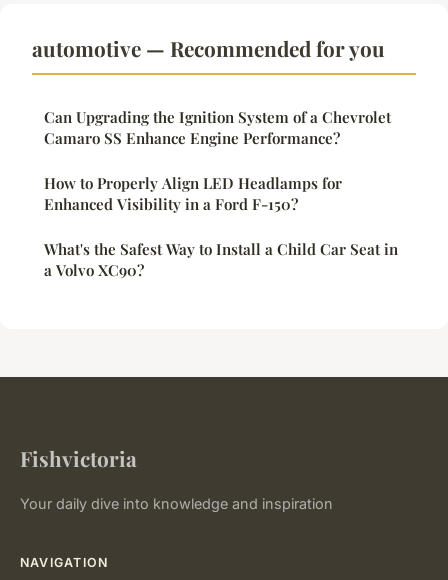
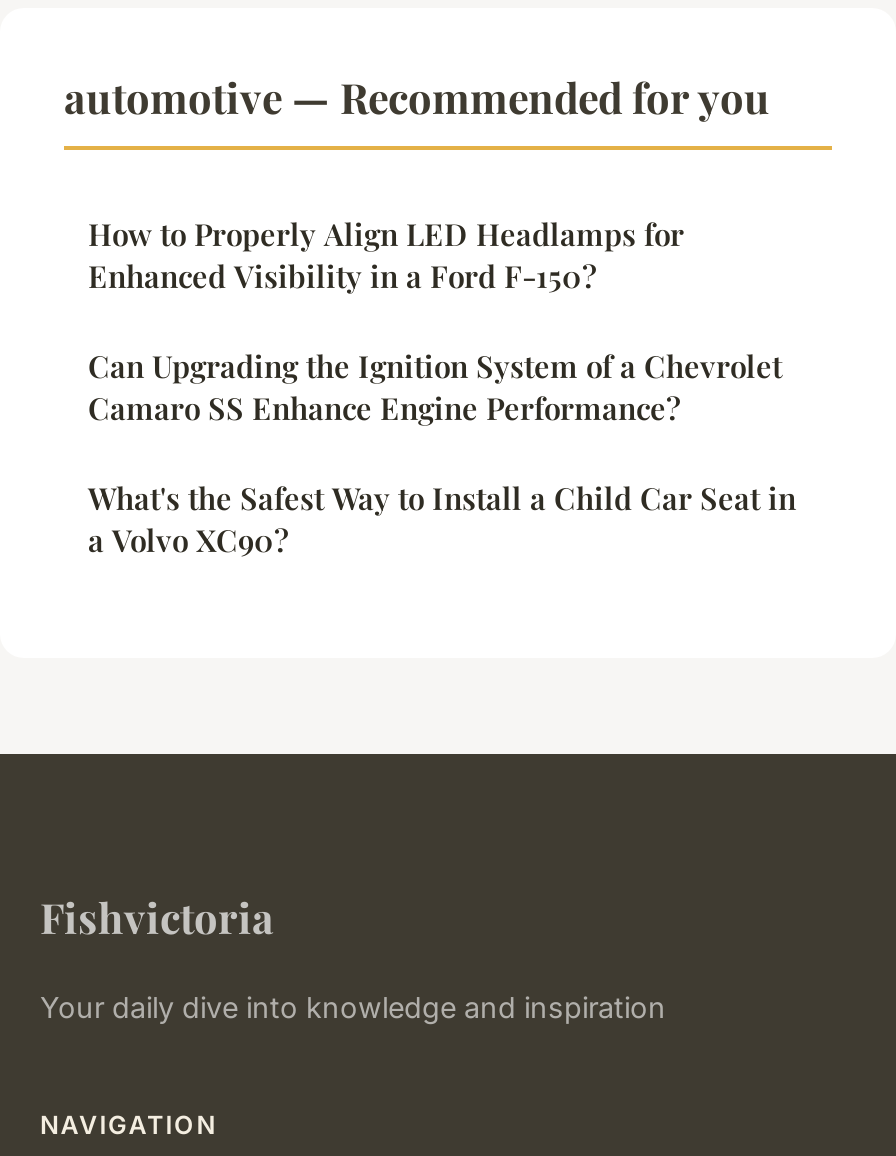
moved [44,107,391,148] -> [88,345,782,427]: Can Upgrading the Ignition System of a Chevrolet | Camaro SS Enhance Engine Performance?
moved [44,173,342,214] -> [88,213,684,295]: How to Properly Align LED Headlamps for | Enhanced Visibility in a Ford F-150?

